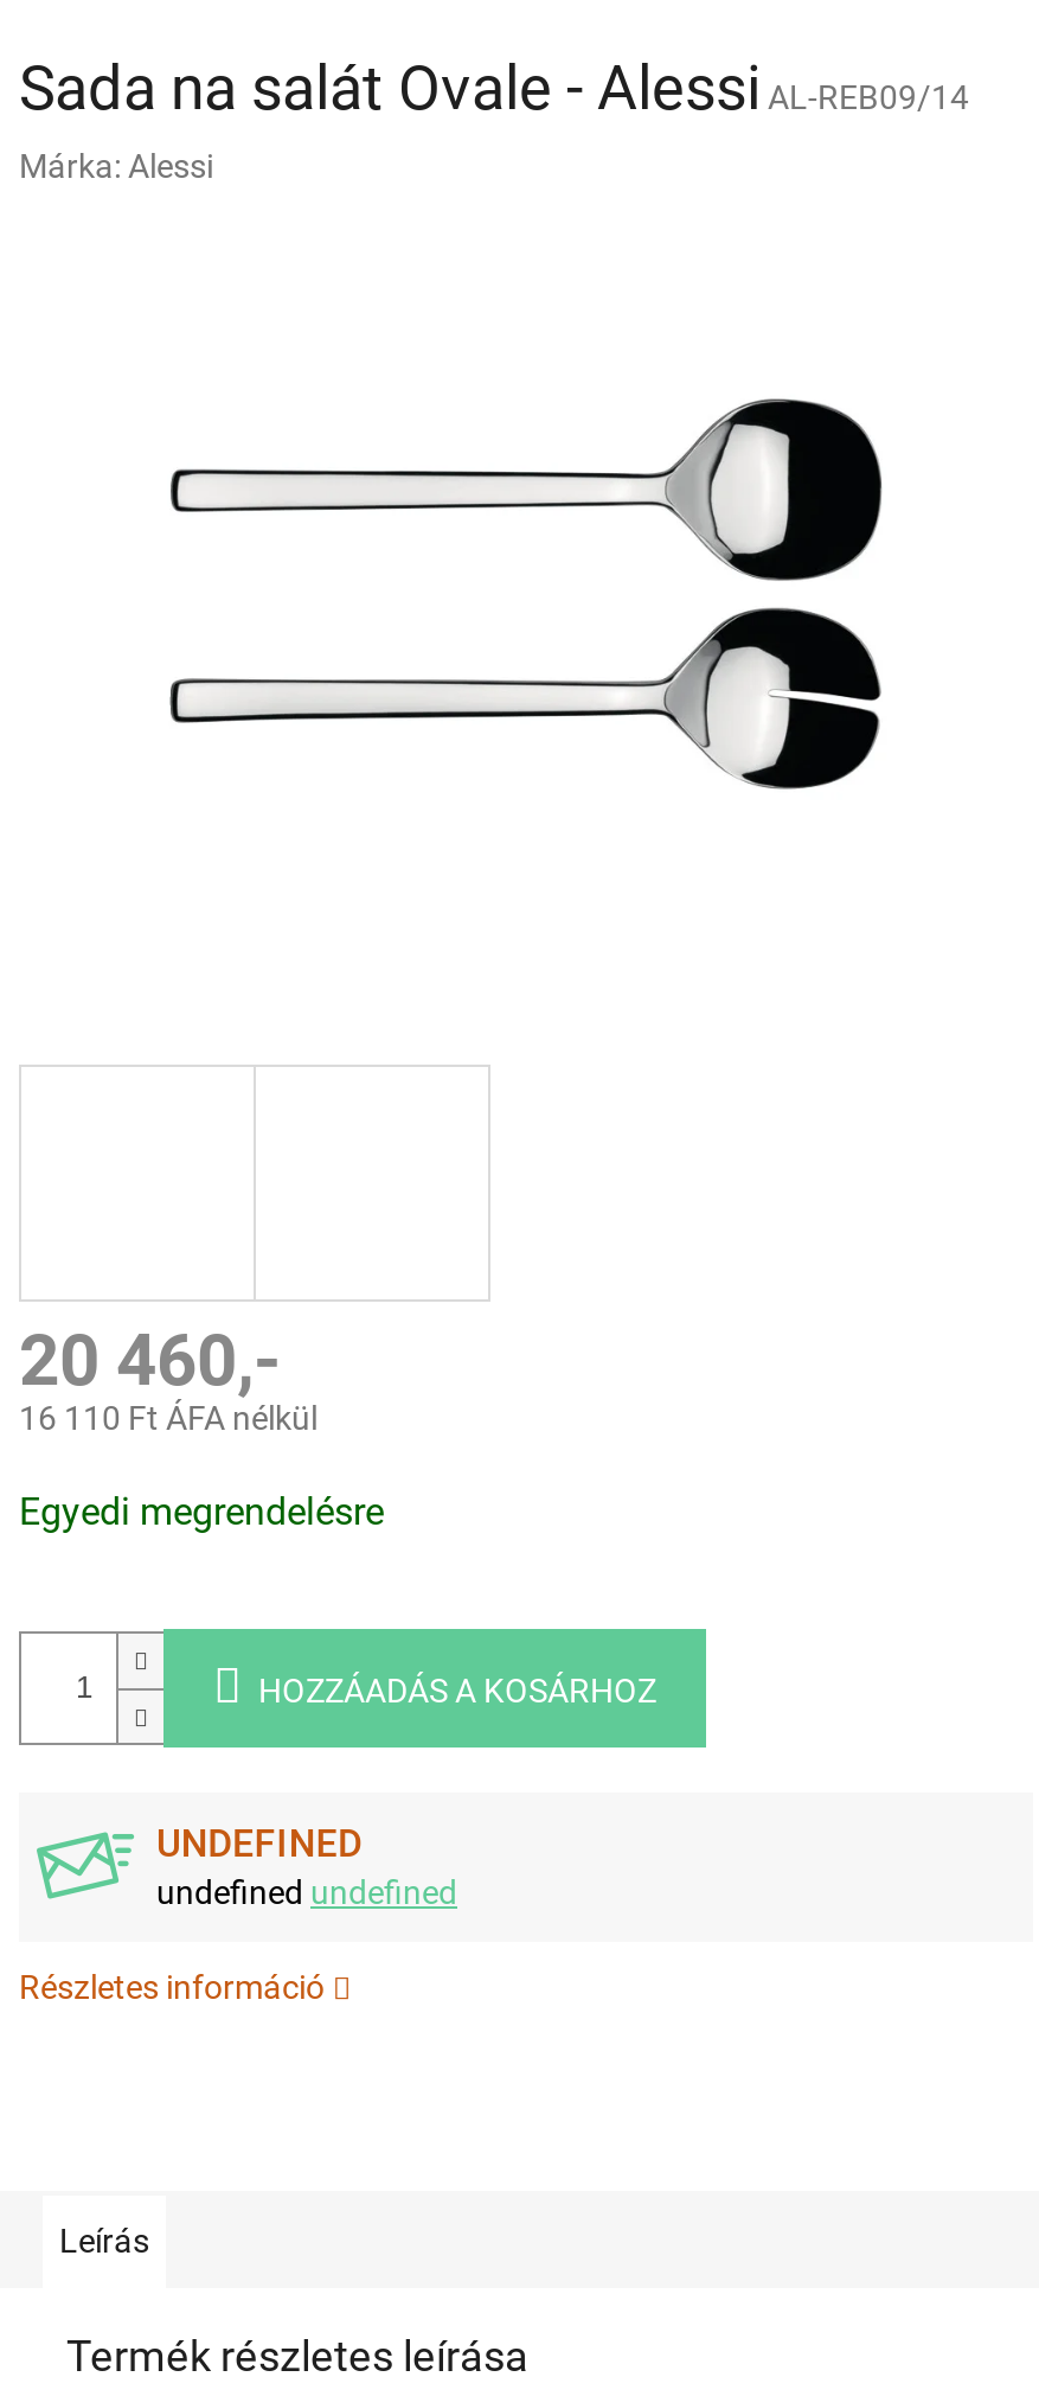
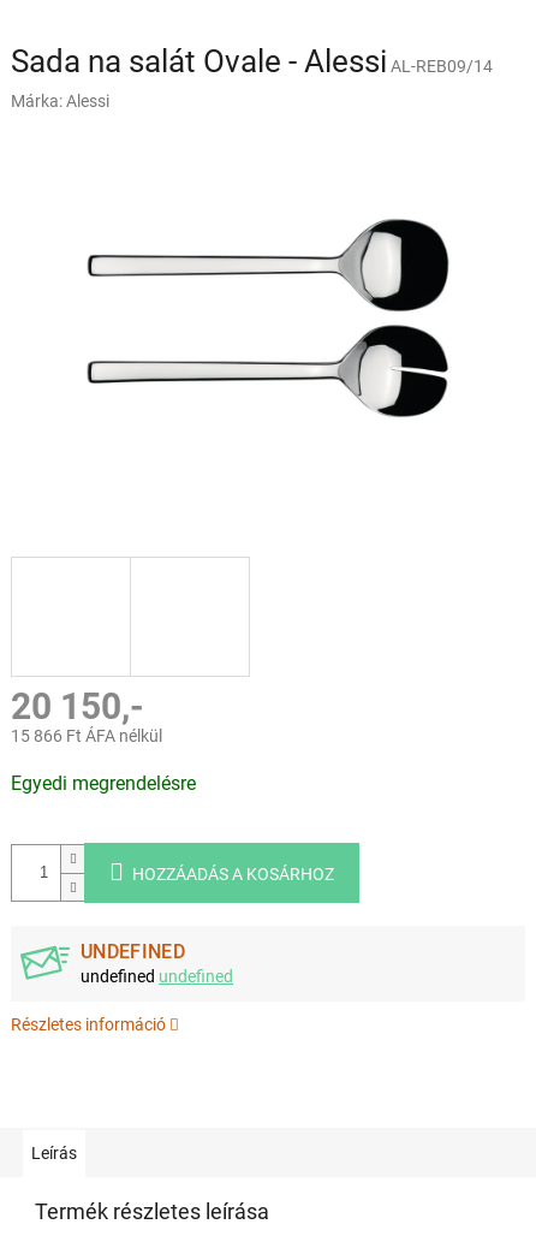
[19,1318,282,1401] 20 460,- -> [11,685,144,727] 20 150,-
[19,1399,318,1437] 16 110 Ft ÁFA nélkül -> [11,726,162,745] 15 866 Ft ÁFA nélkül

